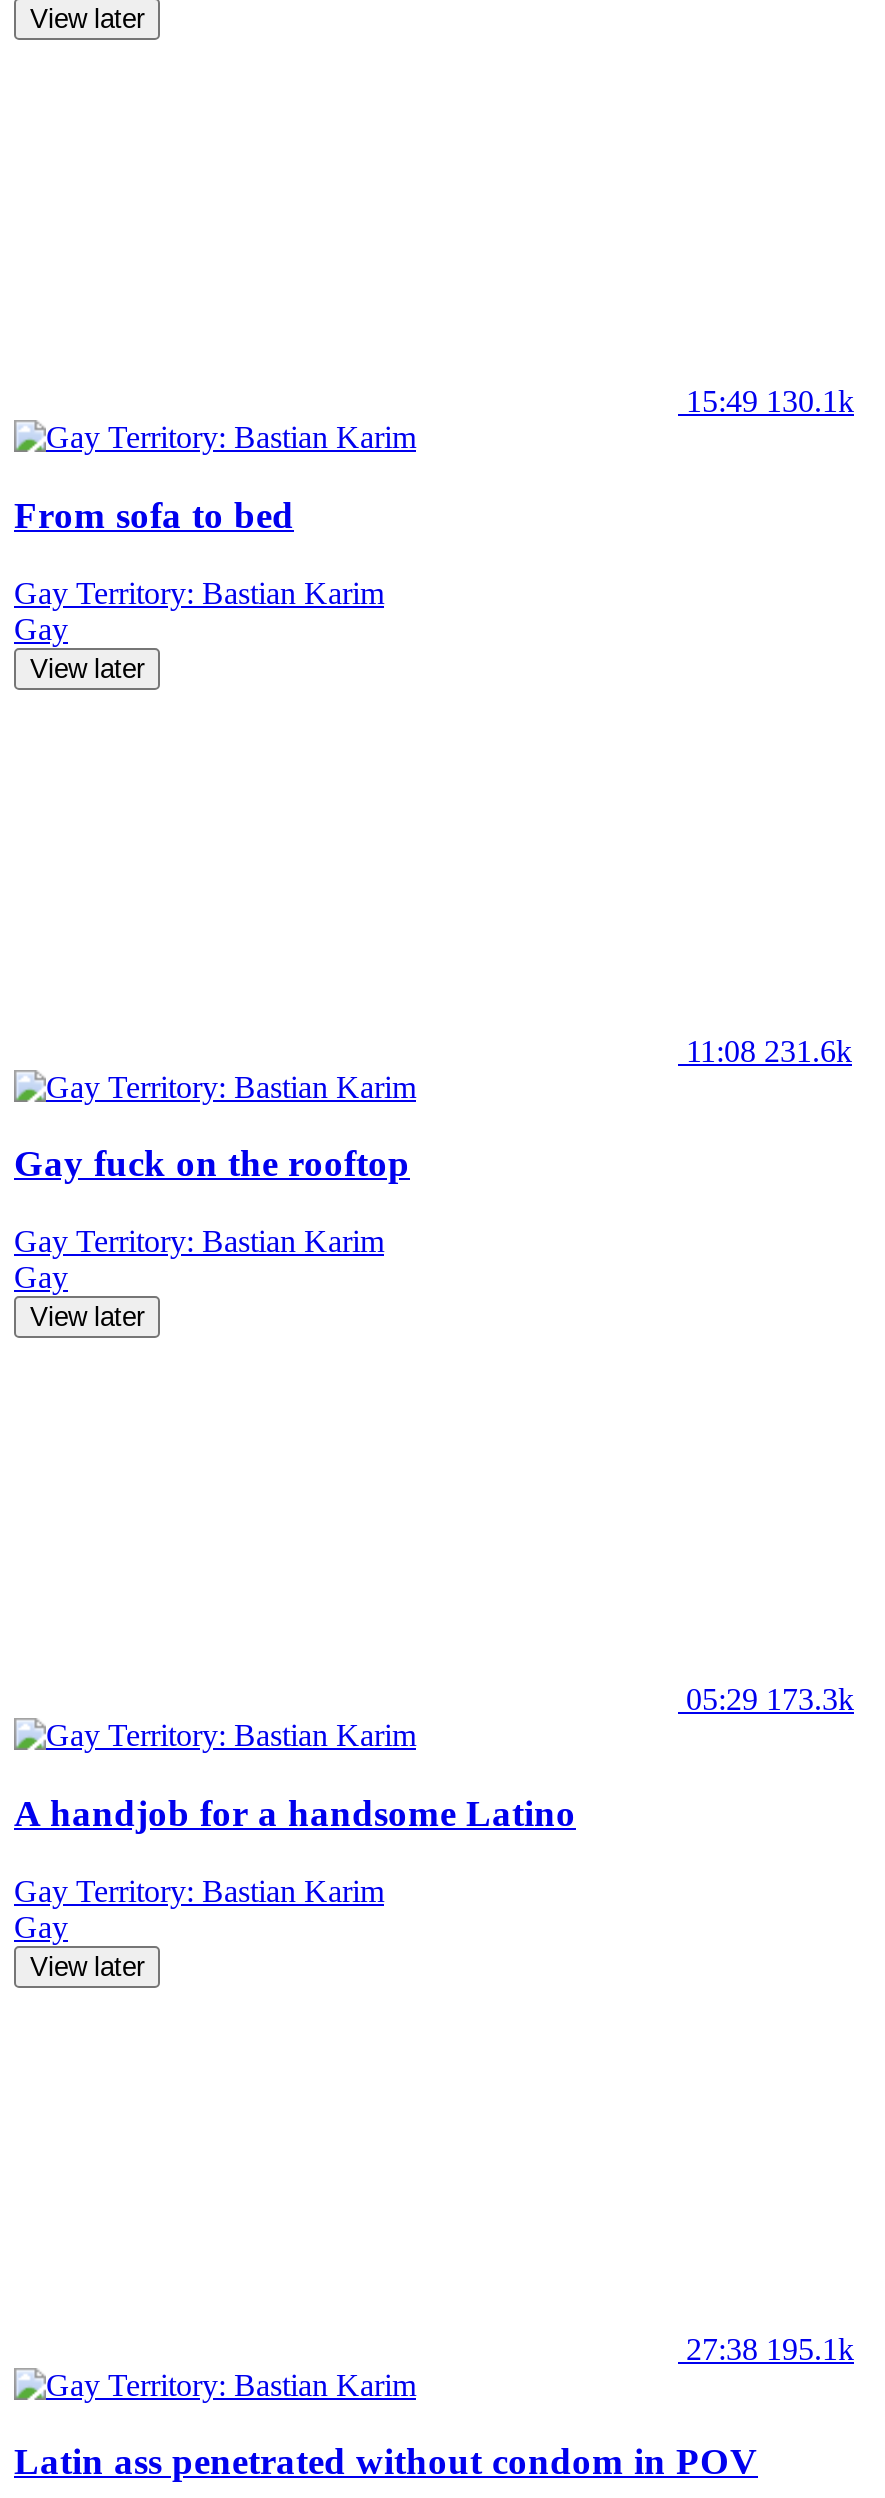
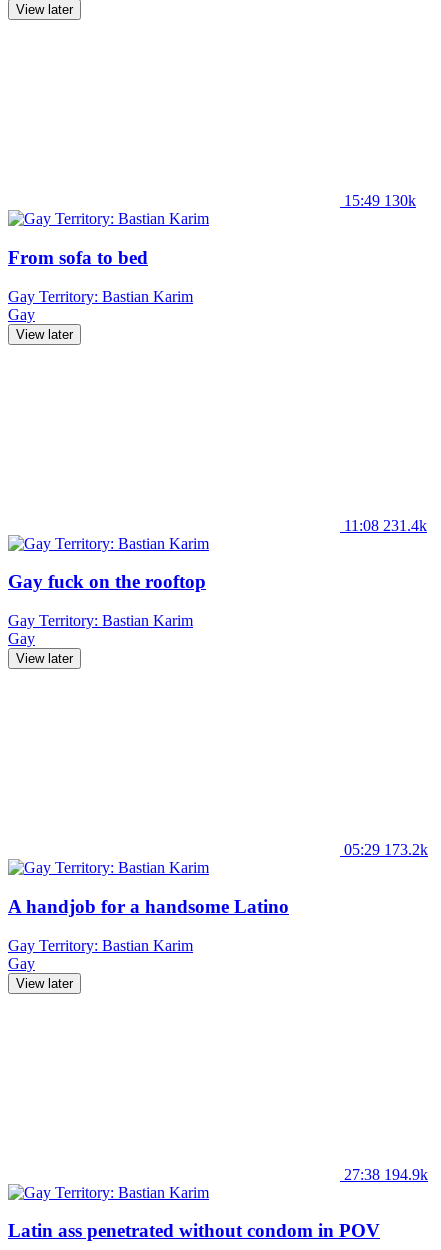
[686,384,854,418] 15:49 130.1k -> [344,192,416,209] 15:49 130k
[686,1033,852,1067] 11:08 231.6k -> [344,517,427,534] 11:08 231.4k
[686,1682,854,1716] 05:29 173.3k -> [344,841,428,858] 05:29 173.2k
[686,2331,854,2365] 27:38 195.1k -> [344,1165,428,1182] 27:38 194.9k

